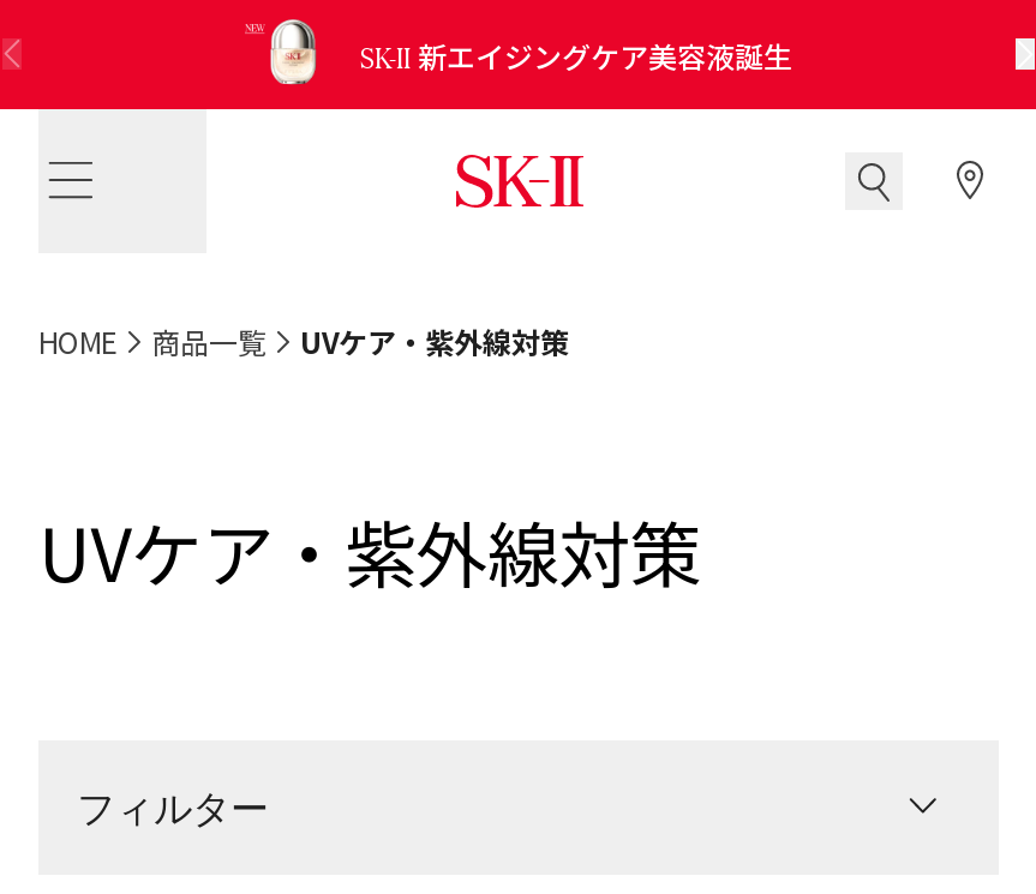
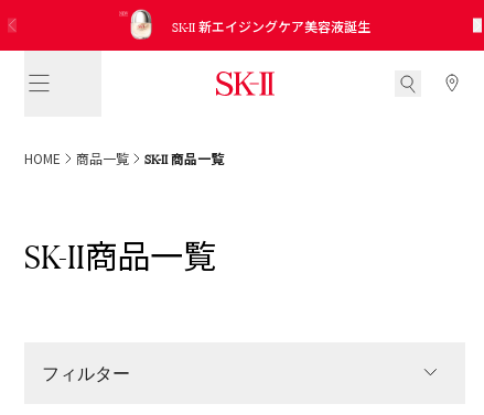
[300,320,569,361] UVケア・紫外線対策 -> [144,148,224,167] SK-II商品一覧
[38,498,701,604] UVケア・紫外線対策 -> [24,230,215,279] SK-II商品一覧

